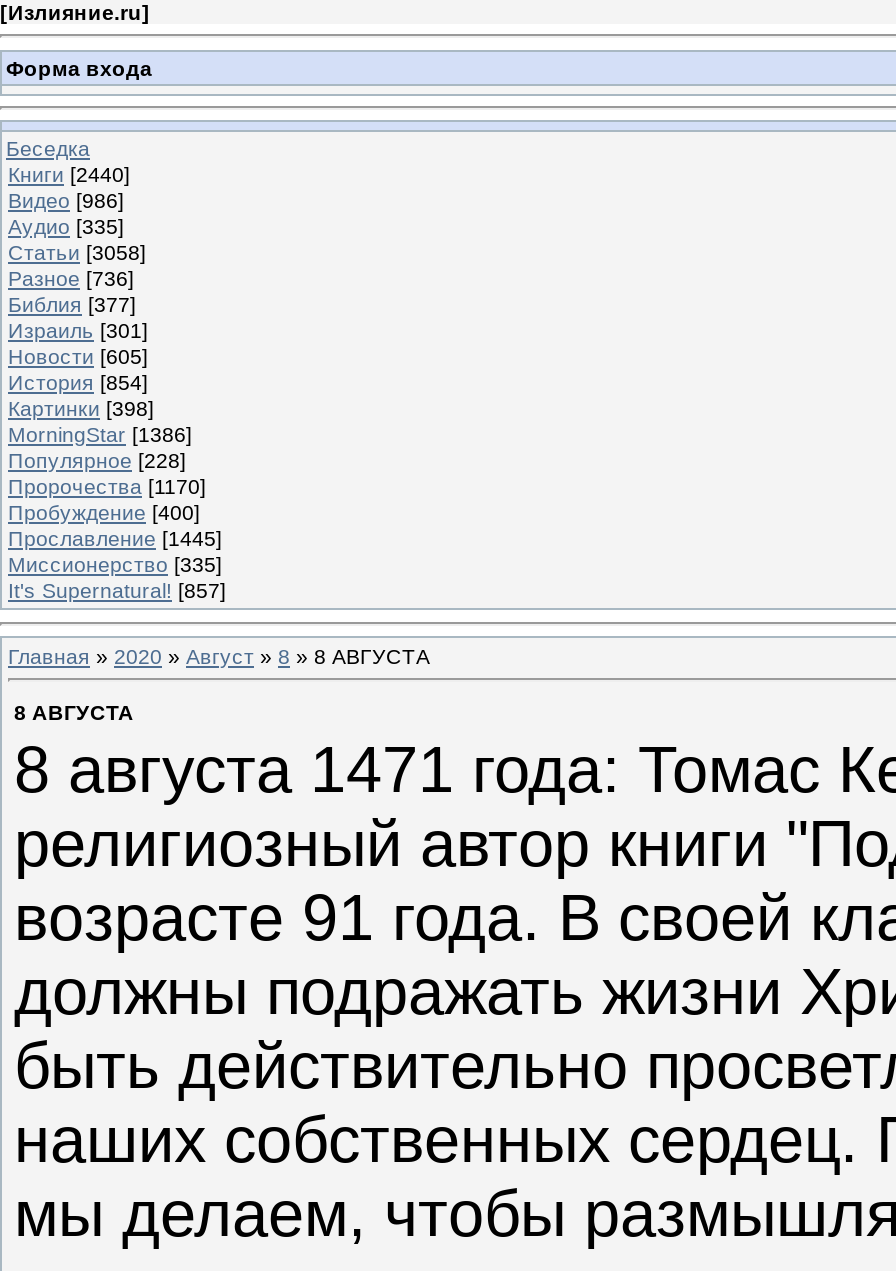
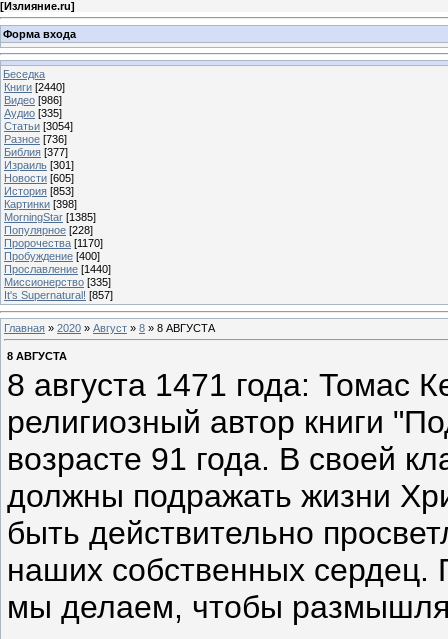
[8,241,146,265] Статьи [3058] -> [4,120,73,132] Статьи [3054]
[8,371,148,395] История [854] -> [4,185,74,197] История [853]
[8,423,192,447] MorningStar [1386] -> [4,211,96,223] MorningStar [1385]
[8,527,222,551] Прославление [1445] -> [4,263,111,275] Прославление [1440]

